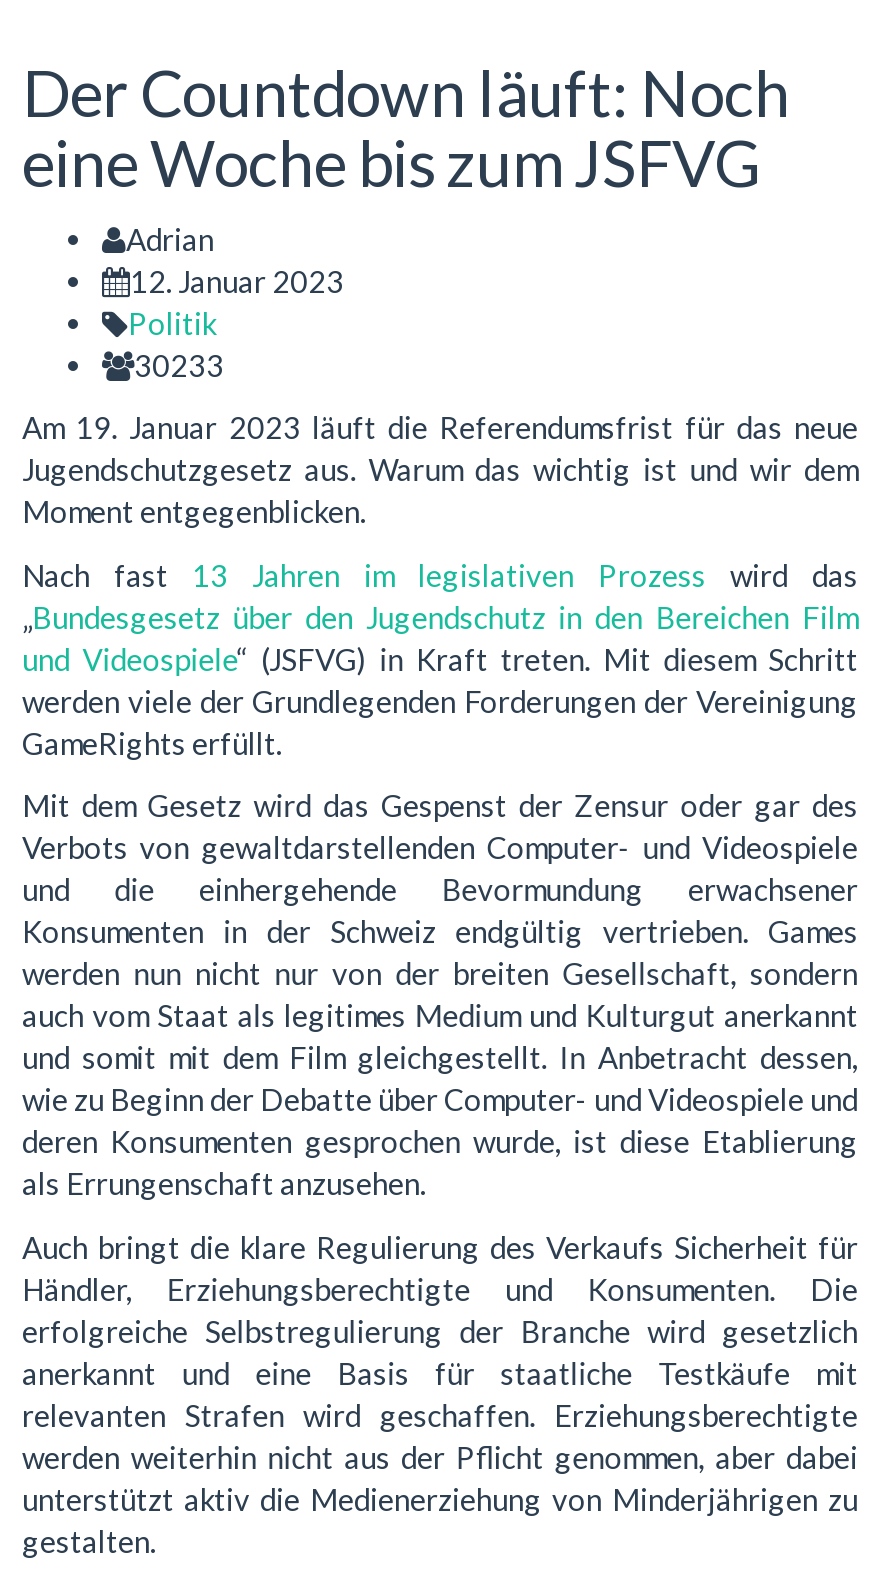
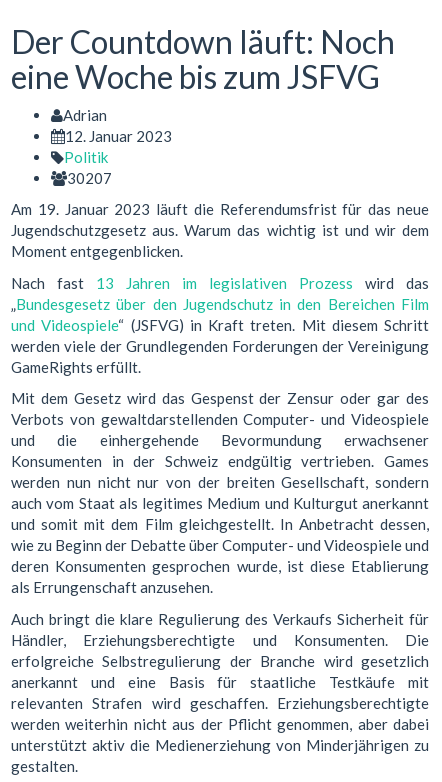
[134,346,224,382] 30233 -> [67,168,112,186] 30207

